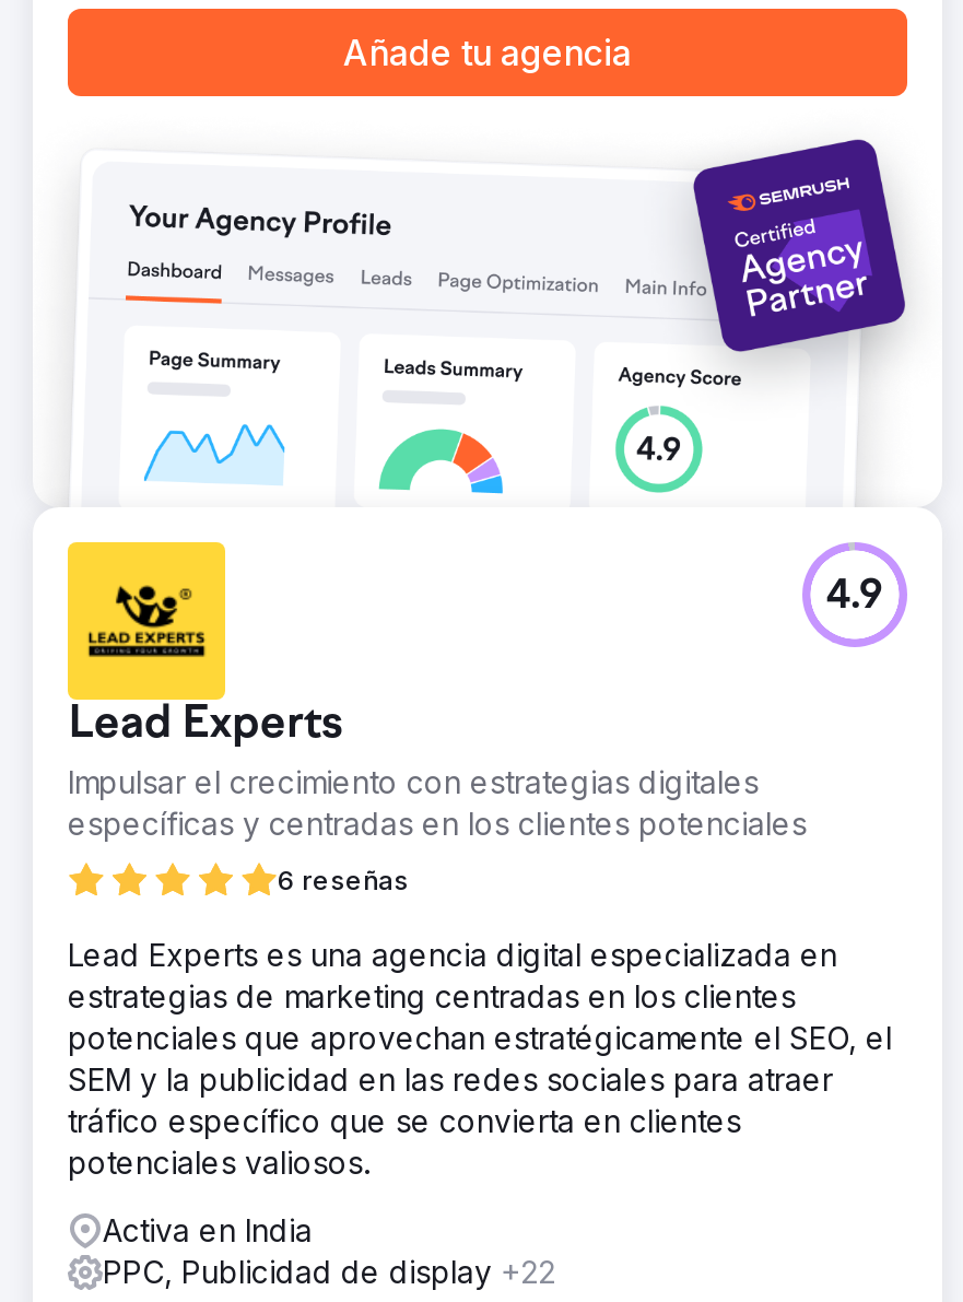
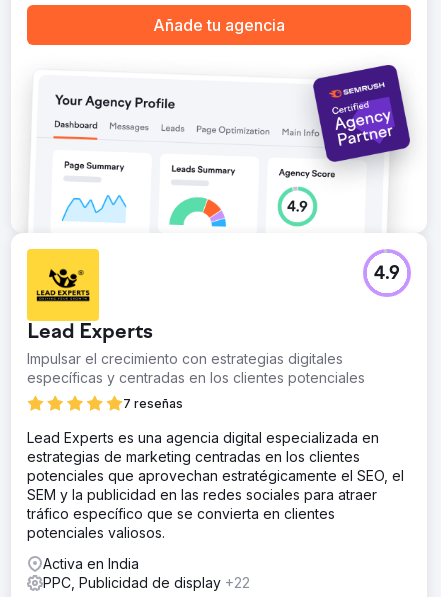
[278,863,409,896] 6 reseñas -> [123,396,183,411] 7 reseñas

